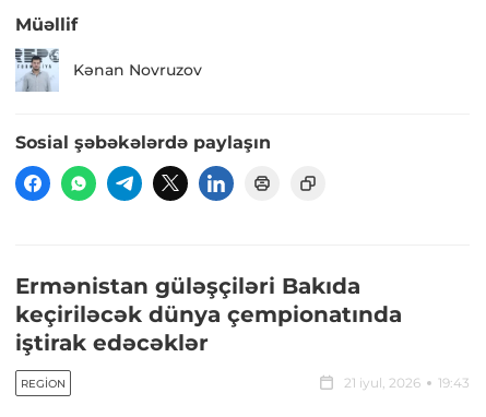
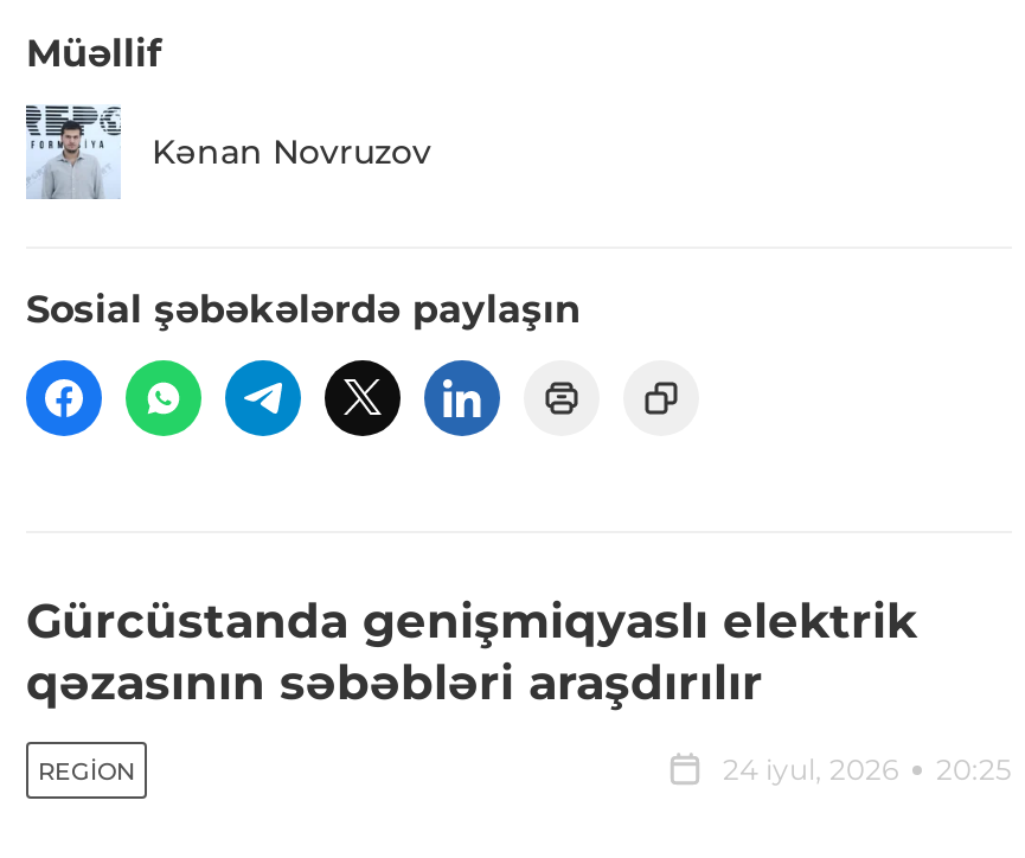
[15,273,402,356] Ermənistan güləşçiləri Bakıda | keçiriləcək dünya çempionatında | iştirak edəcəklər -> [26,593,917,712] Gürcüstanda genişmiqyaslı elektrik | qəzasının səbəbləri araşdırılır
[344,375,470,391] 21 iyul, 2026 | 19:43 -> [723,752,1012,788] 24 iyul, 2026 | 20:25

